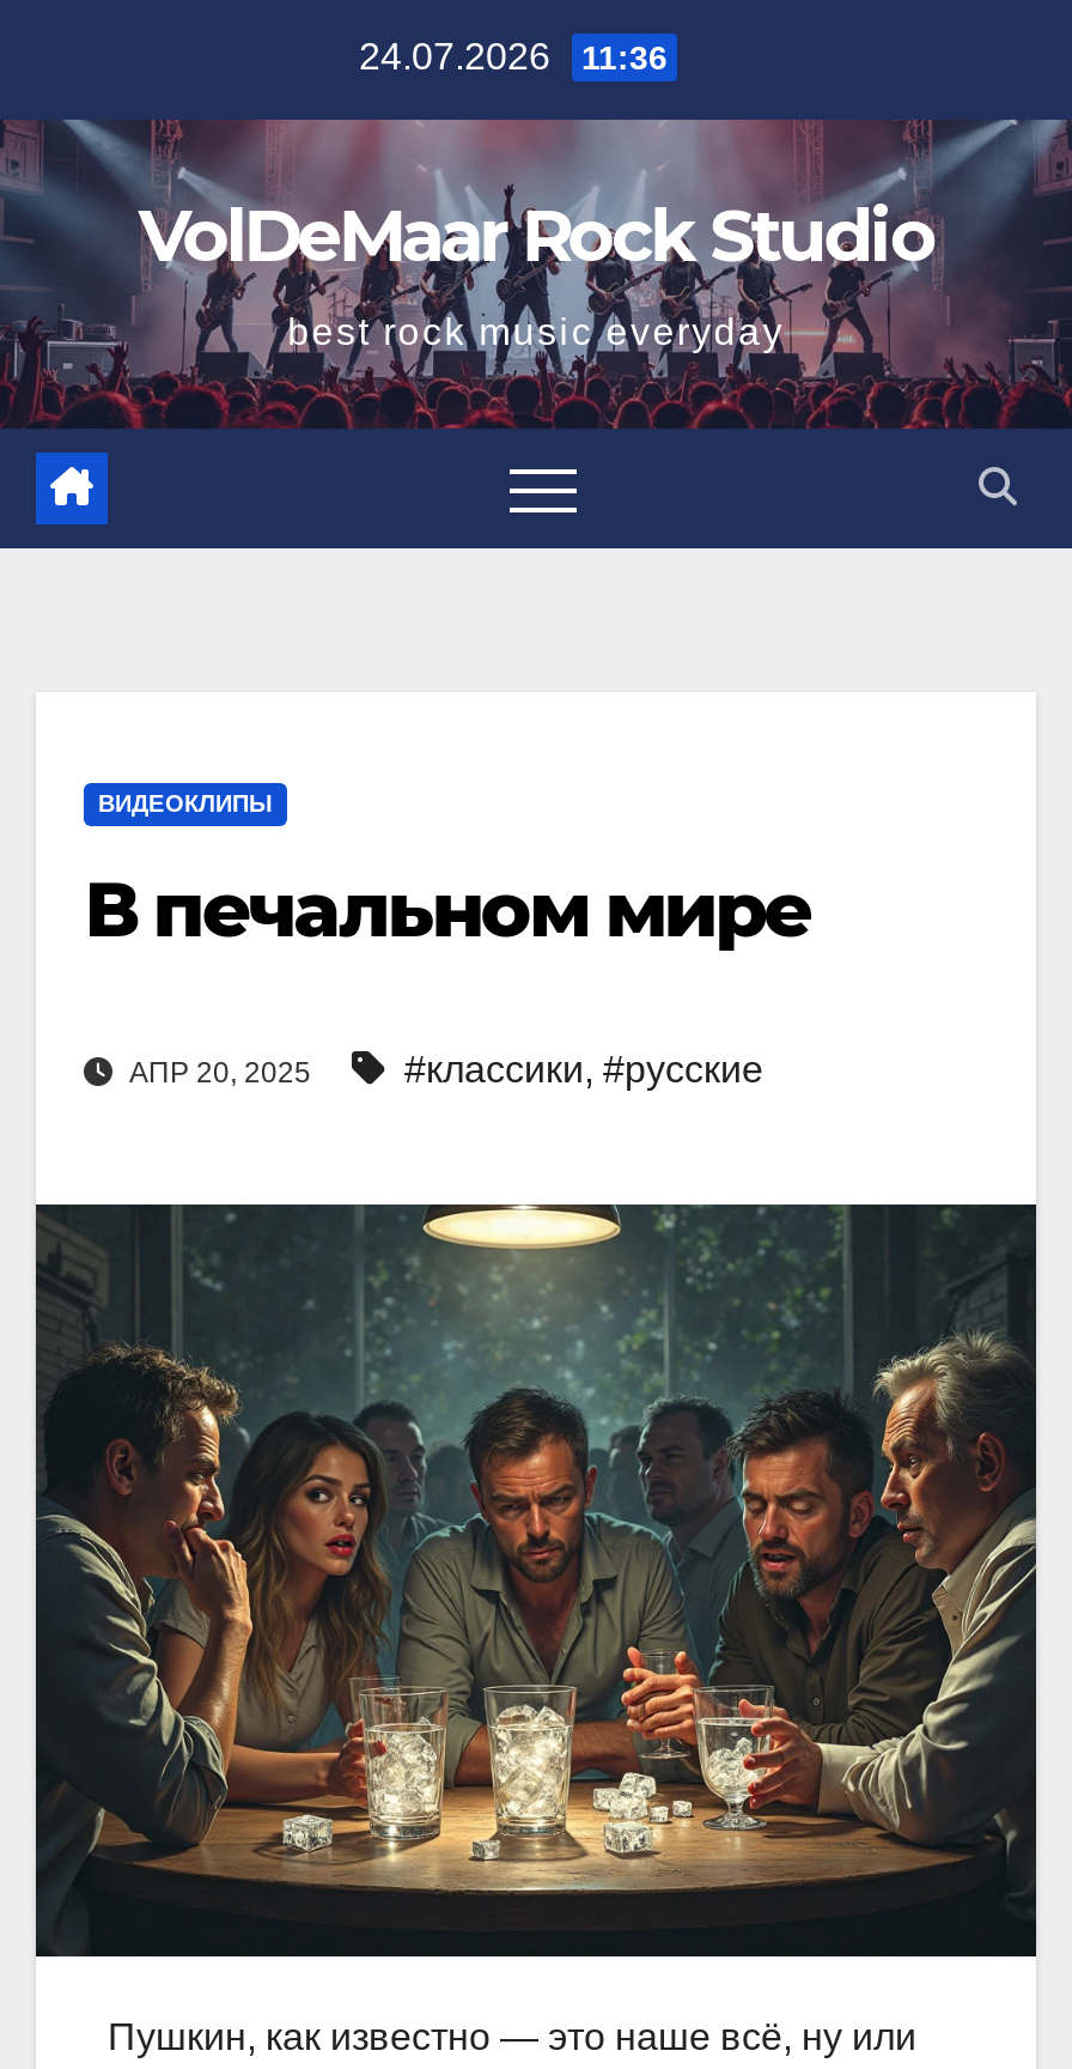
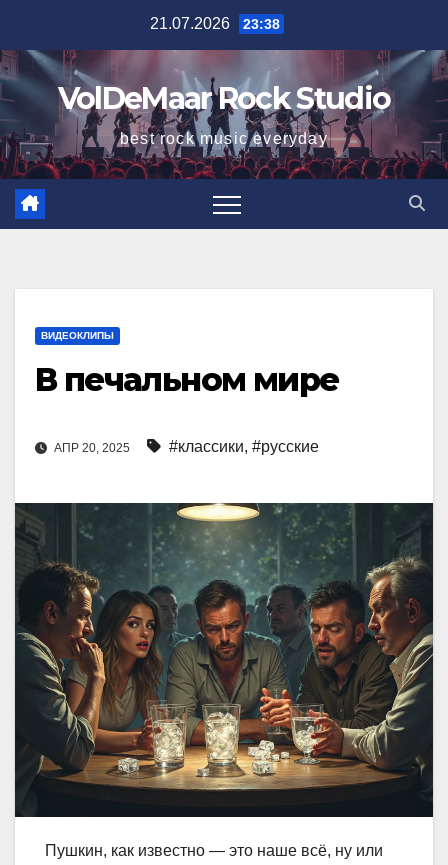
[359,36,668,77] 24.07.2026 11:36 -> [149,15,279,32] 21.07.2026 23:38

